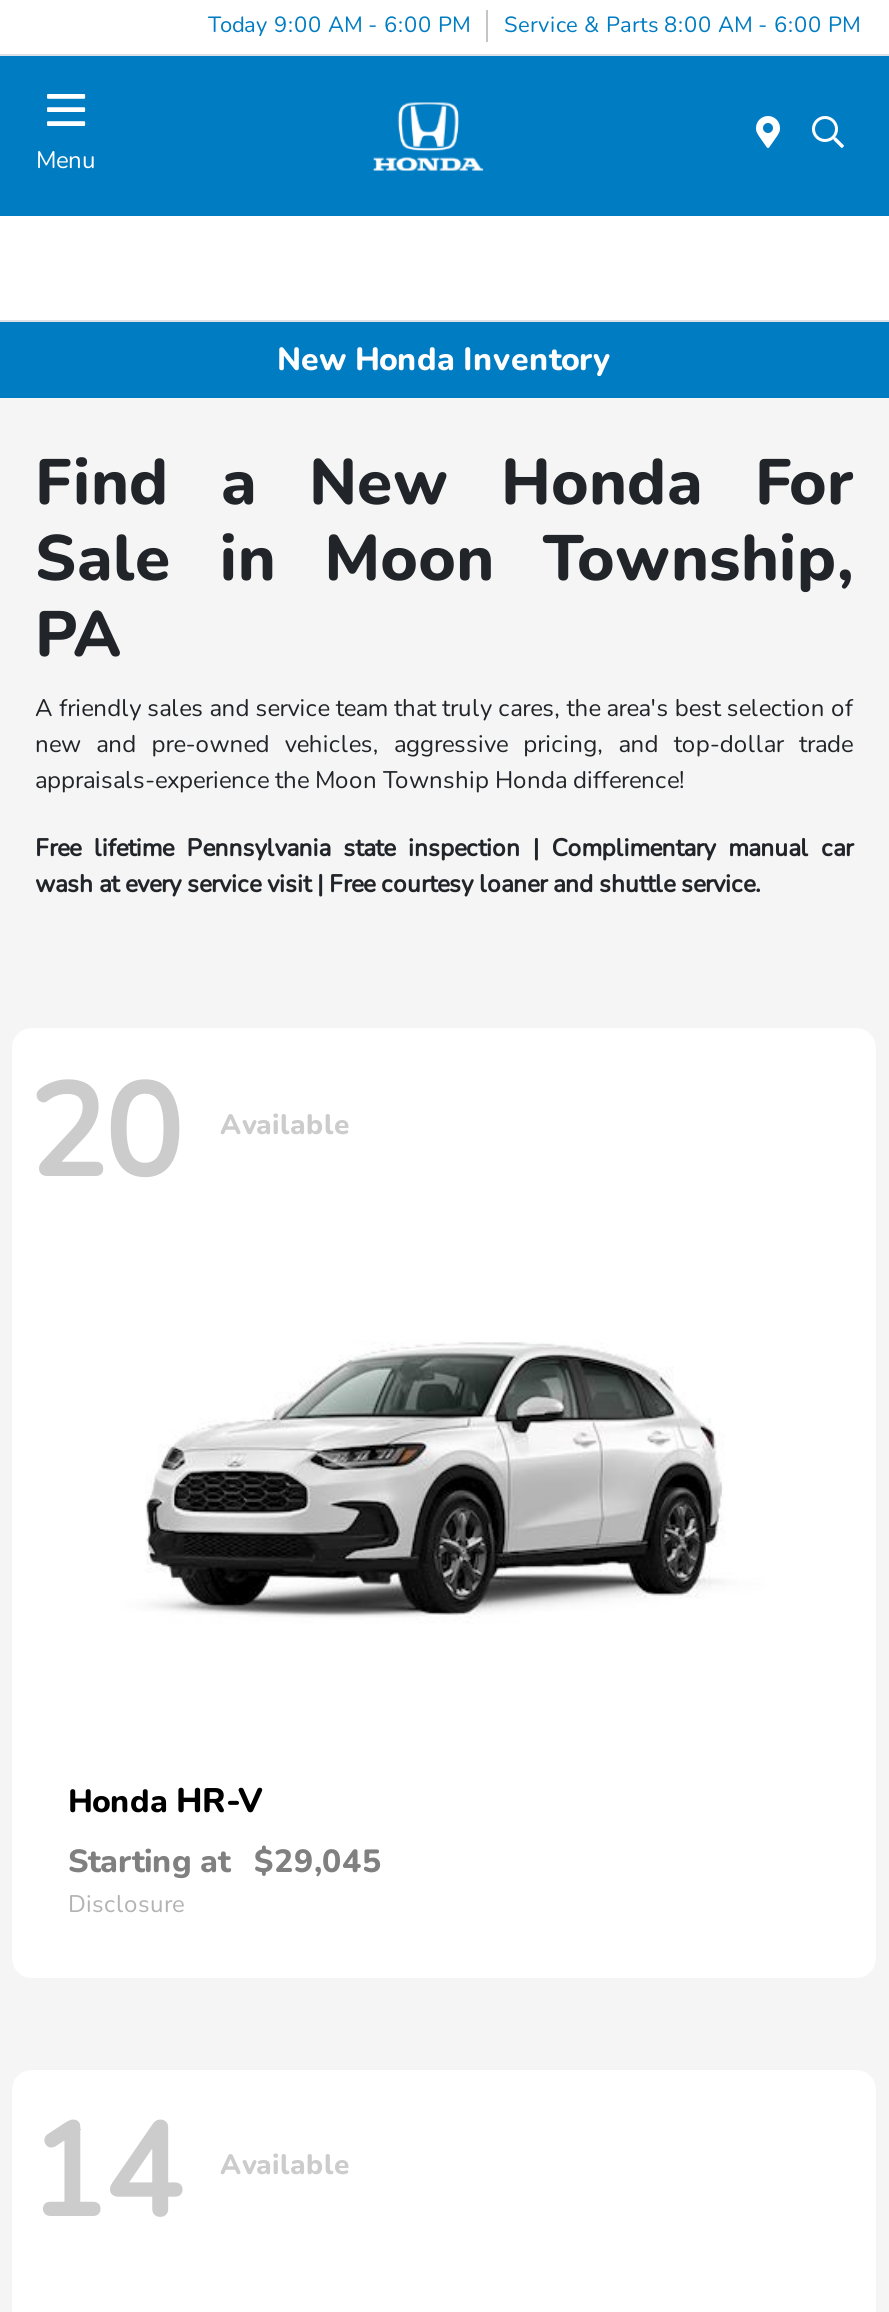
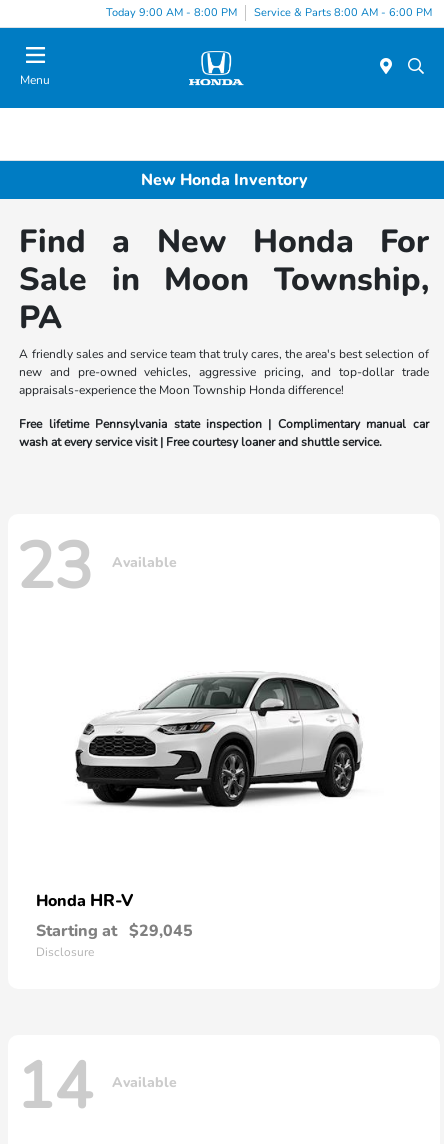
[208,9,860,39] Today 9:00 AM - 6:00 PM Service & Parts 8:00 AM - 6:00 PM -> [106,4,432,19] Today 9:00 AM - 8:00 PM Service & Parts 8:00 AM - 6:00 PM
[28,1045,350,1221] 20 Available -> [16,523,177,611] 23 Available

